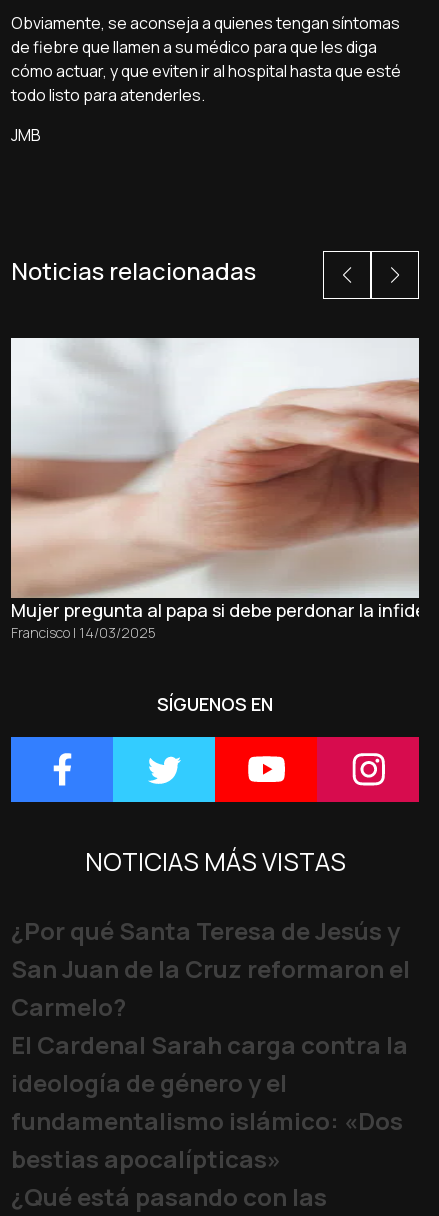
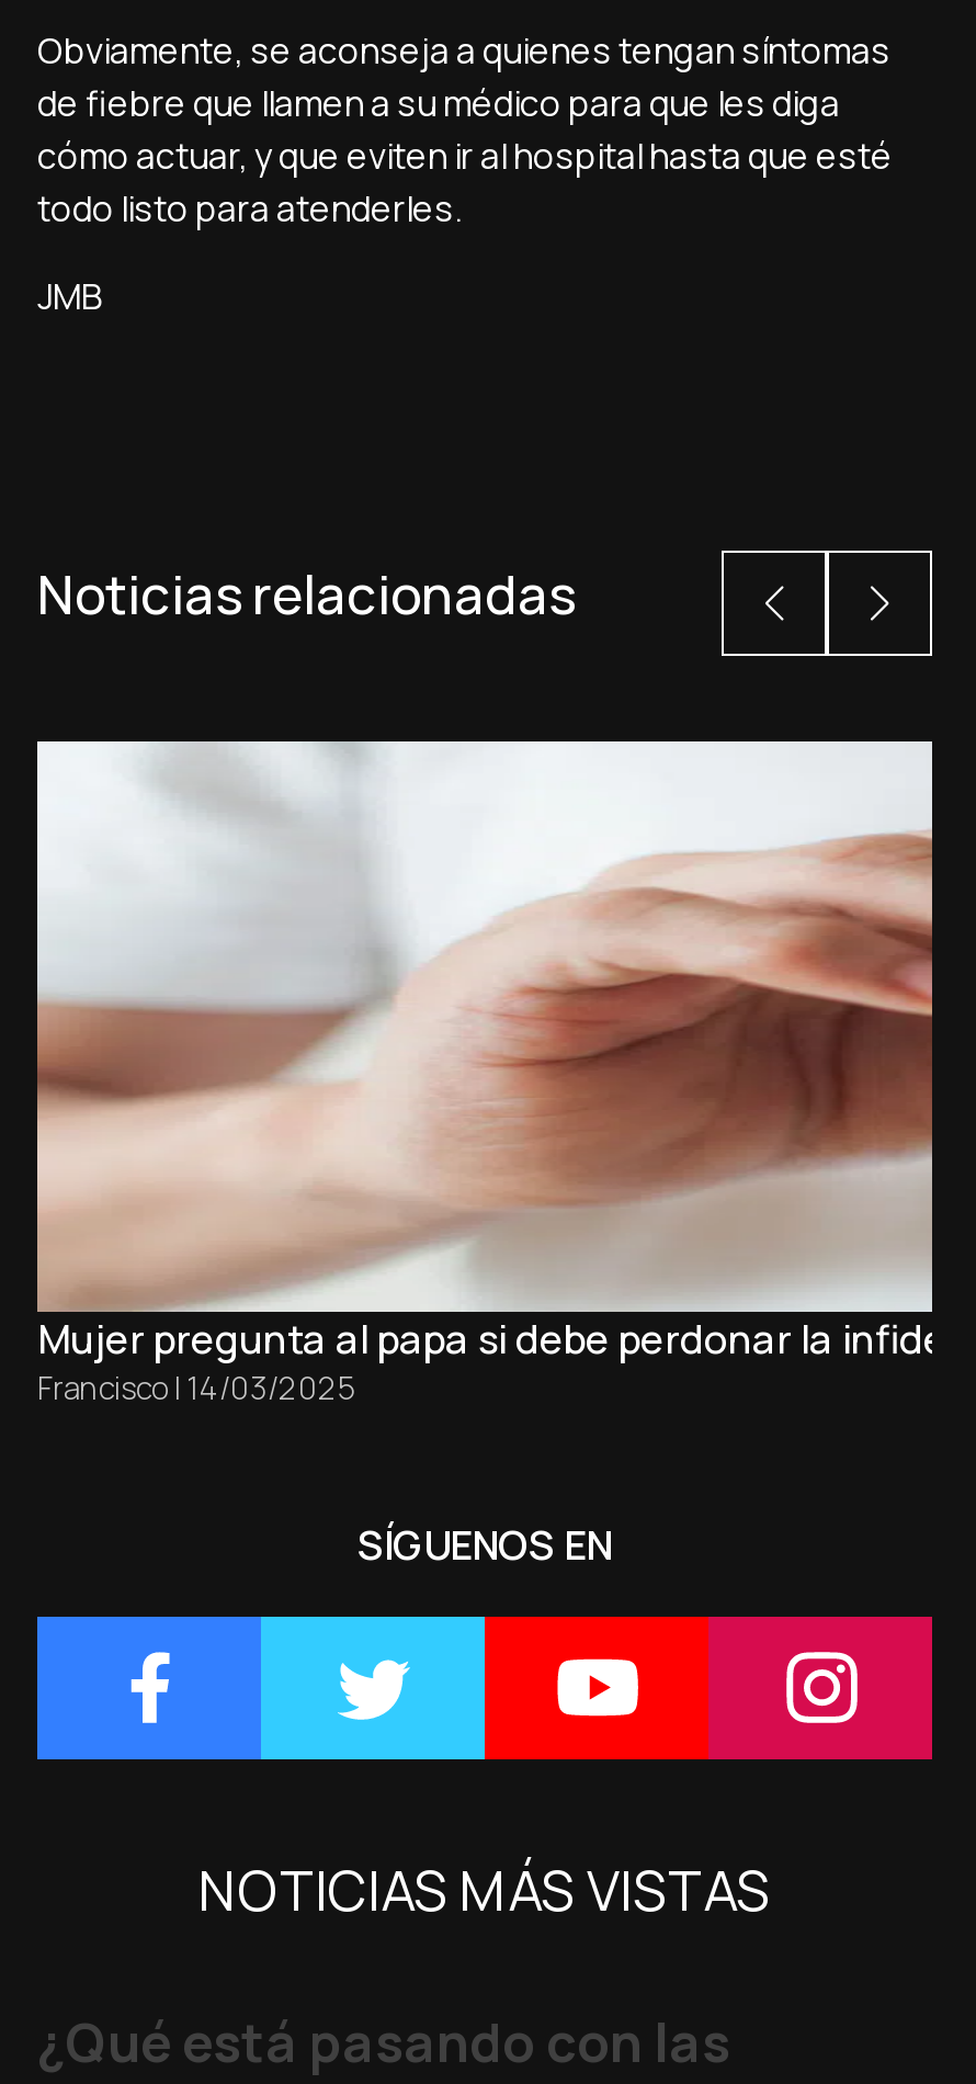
[11,914,410,1175] ¿Por qué Santa Teresa de Jesús y | San Juan de la Cruz reformaron el | Carmelo? | El Cardenal Sarah carga contra la | ideología de género y el | fundamentalismo islámico: «Dos | bestias apocalípticas» -> none

